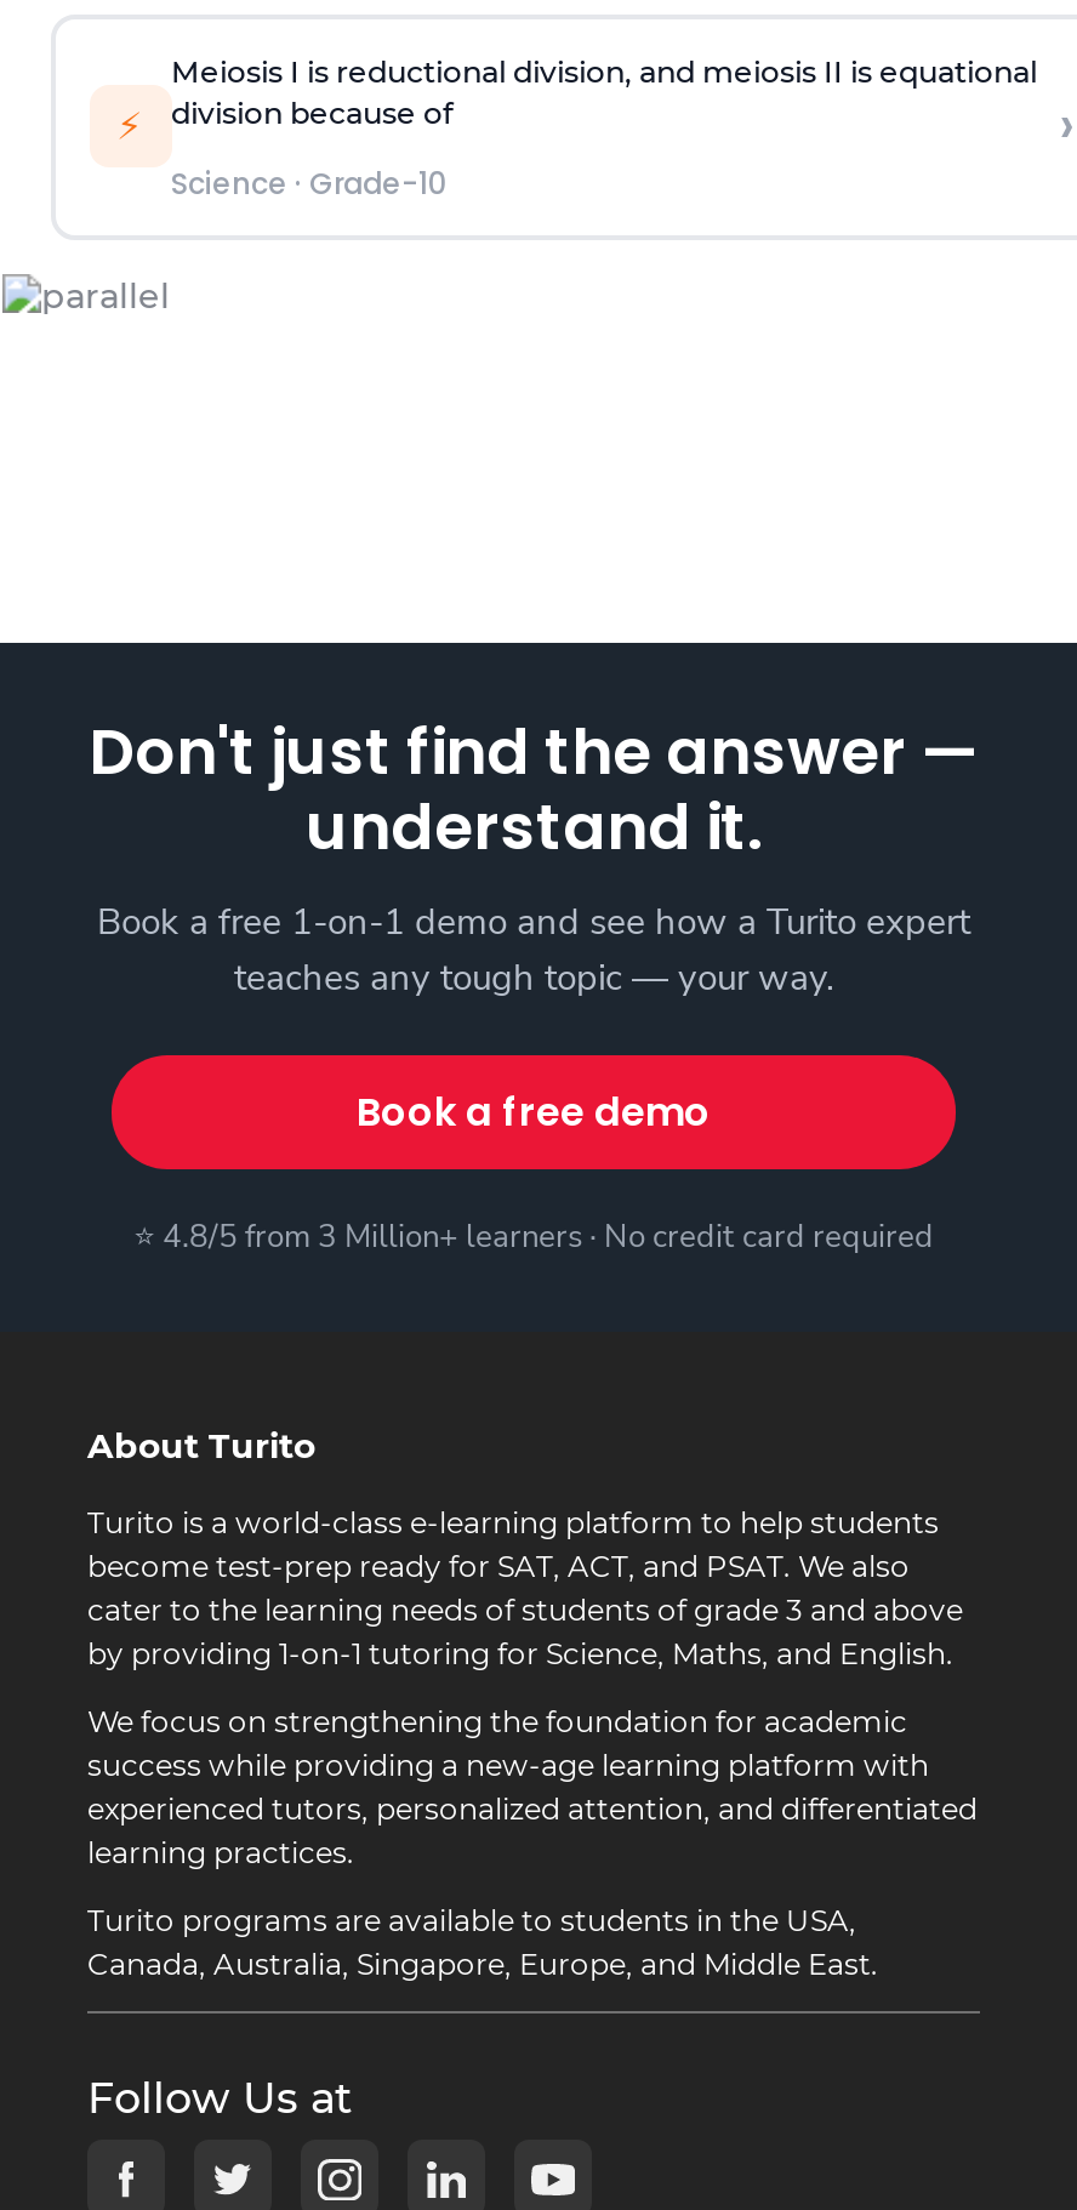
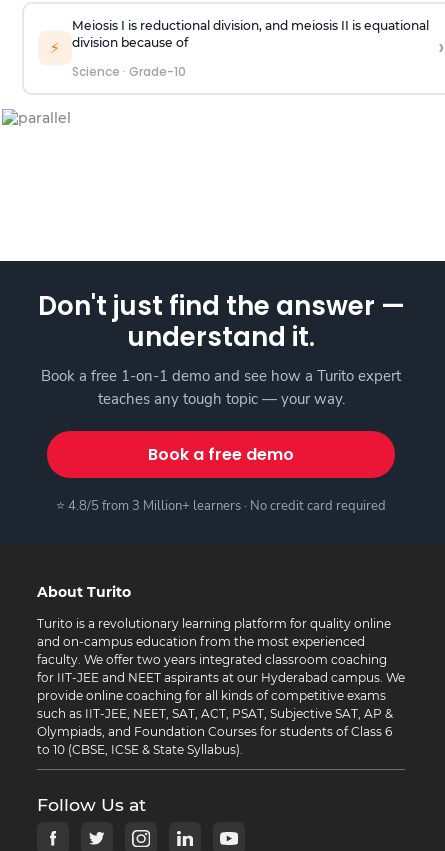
[87,1505,978,1983] Turito is a world-class e-learning platform to help students | become test-prep ready for SAT, ACT, and PSAT. We also | cater to the learning needs of students of grade 3 and above | by providing 1-on-1 tutoring for Science, Maths, and English. | We focus on strengthening the foundation for academic | success while providing a new-age learning platform with | experienced tutors, personalized attention, and differentiated | learning practices. | Turito programs are available to students in the USA, | Canada, Australia, Singapore, Europe, and Middle East. -> [37,616,405,757] Turito is a revolutionary learning platform for quality online | and on-campus education from the most experienced | faculty. We offer two years integrated classroom coaching | for IIT-JEE and NEET aspirants at our Hyderabad campus. We | provide online coaching for all kinds of competitive exams | such as IIT-JEE, NEET, SAT, ACT, PSAT, Subjective SAT, AP & | Olympiads, and Foundation Courses for students of Class 6 | to 10 (CBSE, ICSE & State Syllabus).

